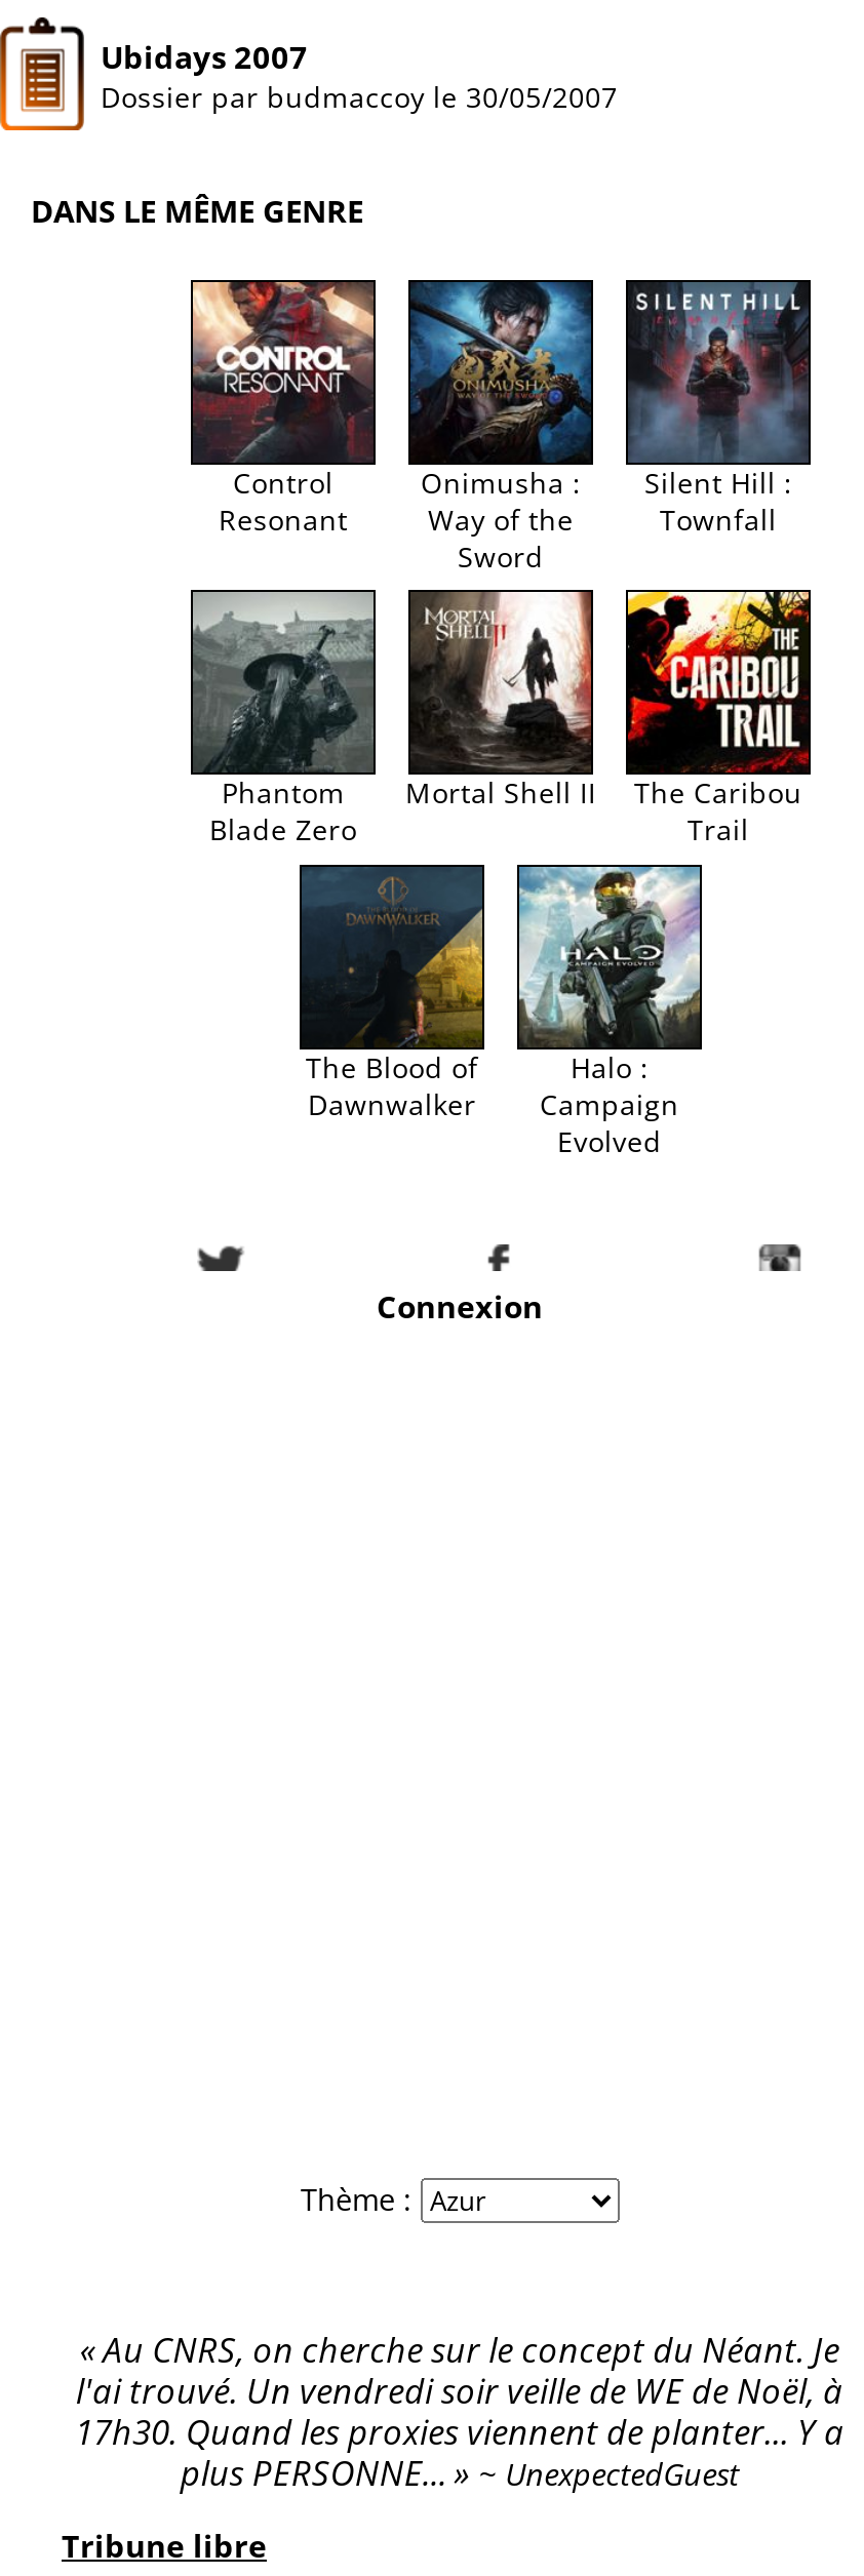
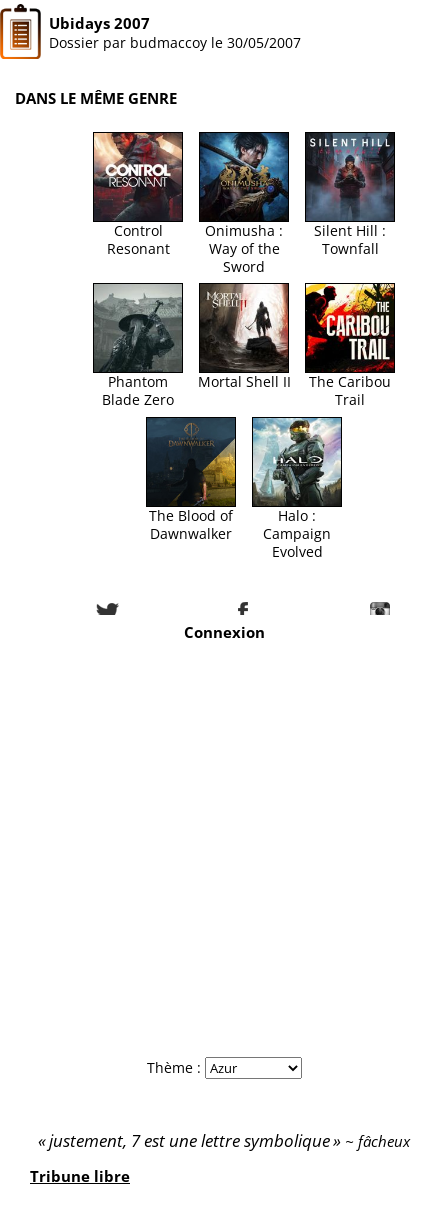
[75,2325,845,2496] Au CNRS, on cherche sur le concept du Néant. Je | l'ai trouvé. Un vendredi soir veille de WE de Noël, à | 17h30. Quand les proxies viennent de planter... Y a | plus PERSONNE... | UnexpectedGuest -> [49,1129,410,1152] justement, 7 est une lettre symbolique | fâcheux

